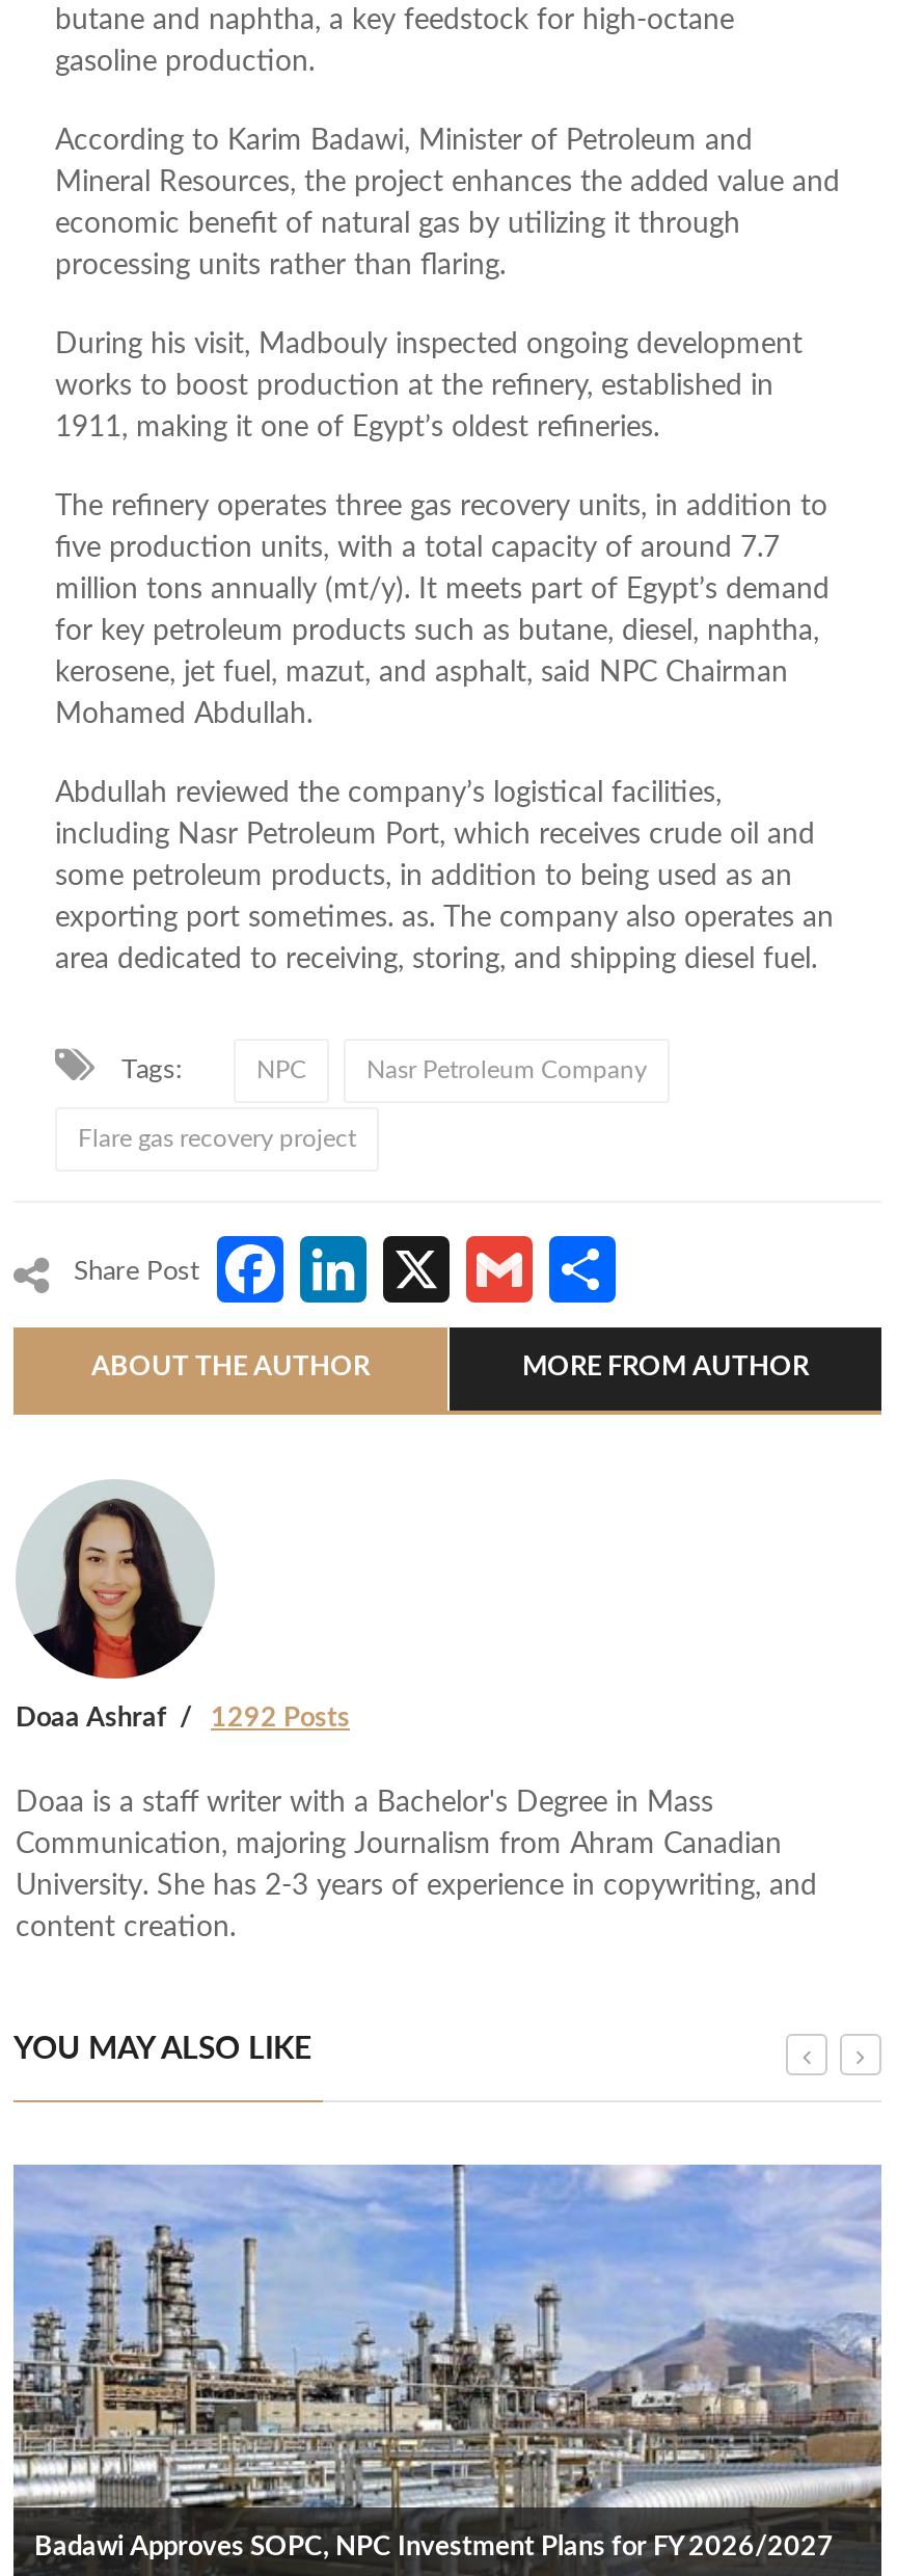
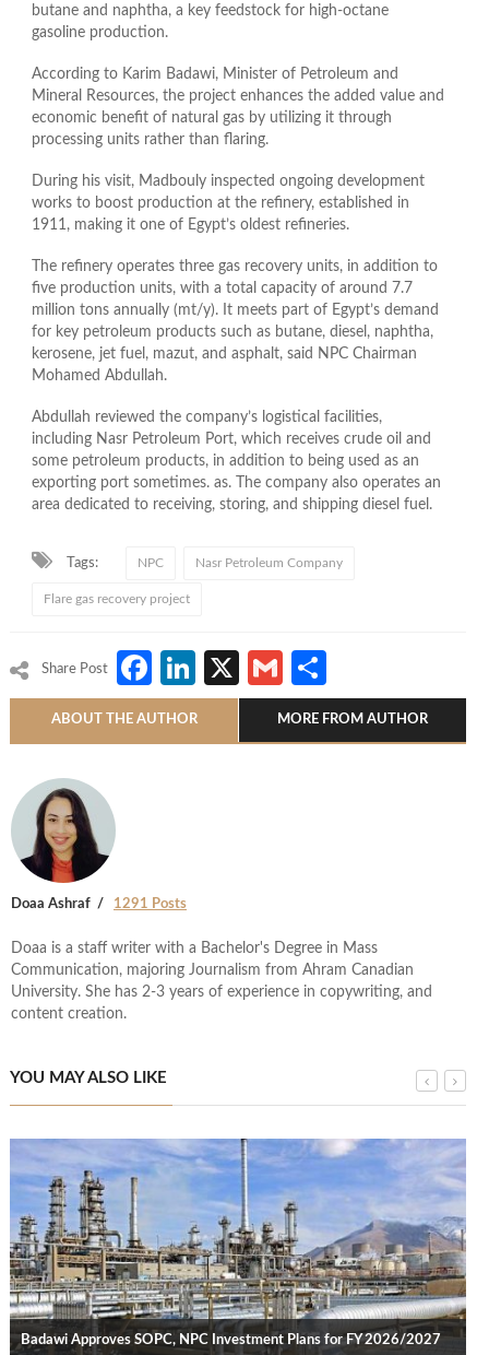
[16,1706,350,1733] Doaa Ashraf 1292 Posts -> [11,897,187,911] Doaa Ashraf 1291 Posts

